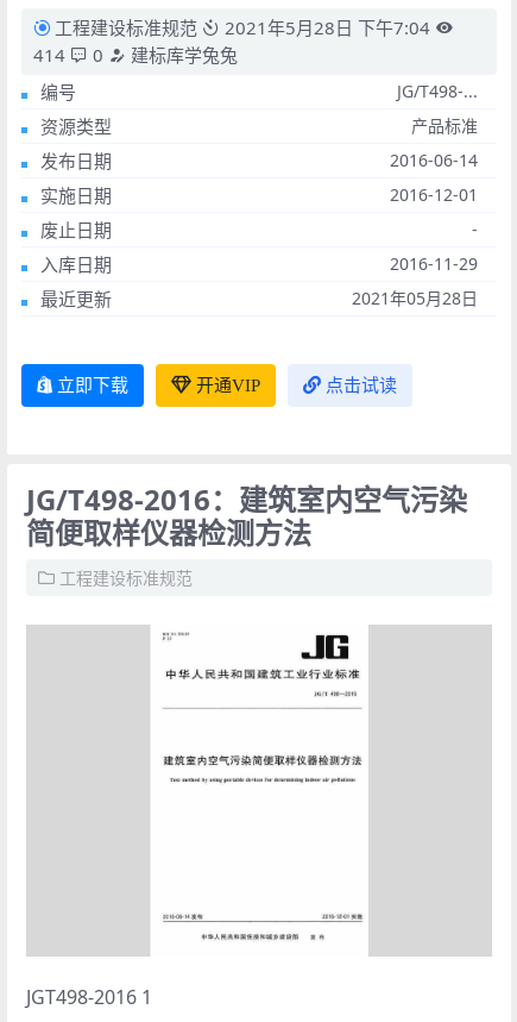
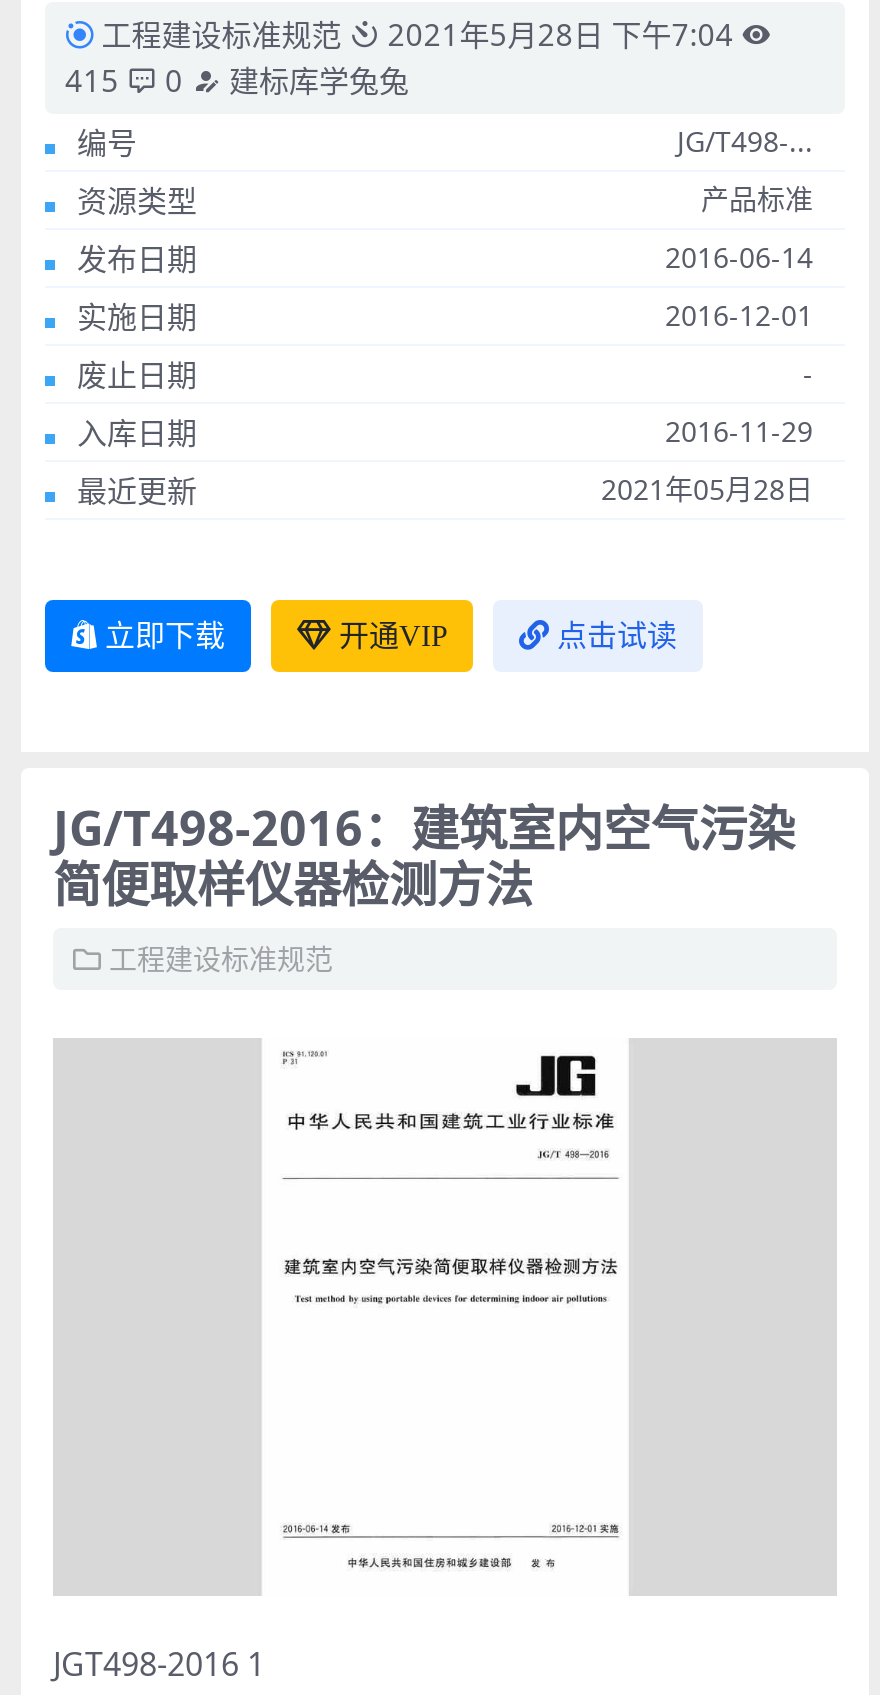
[33,43,65,67] 414 -> [65,60,119,100] 415

